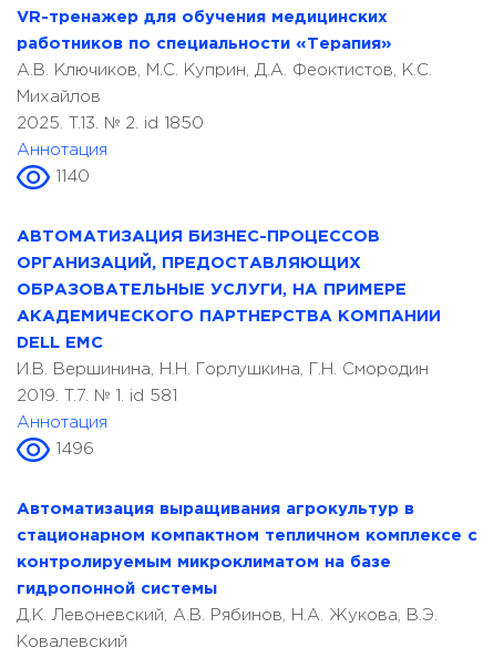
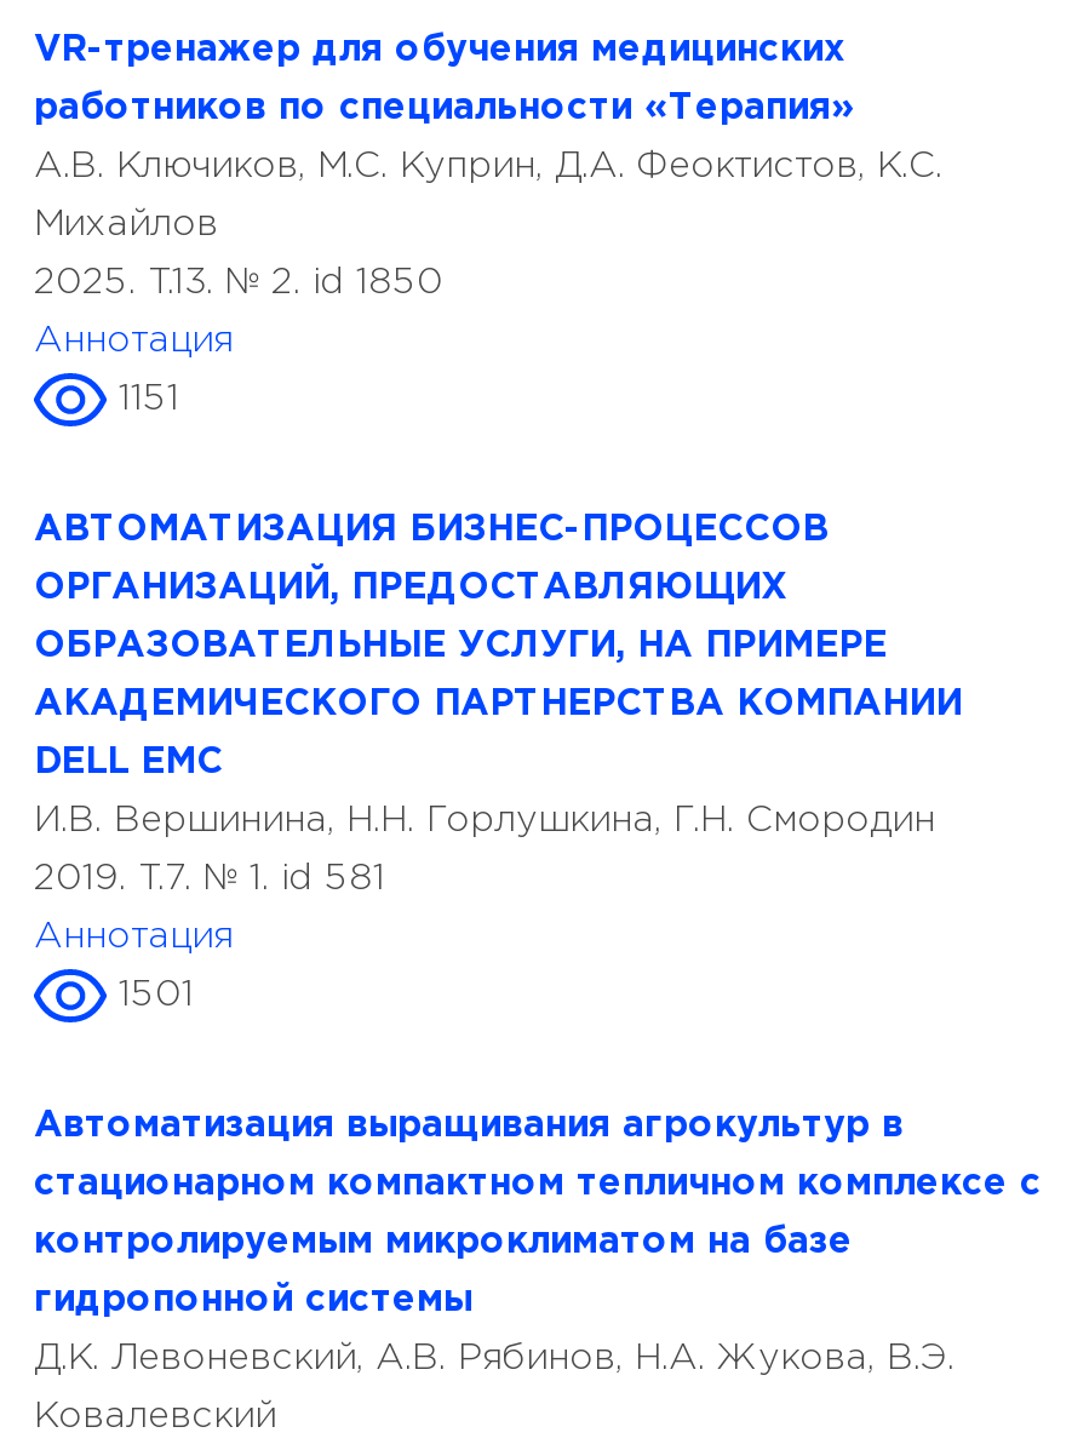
[55,169,90,184] 1140 -> [119,383,179,414] 1151
[55,442,94,456] 1496 -> [119,979,194,1010] 1501

